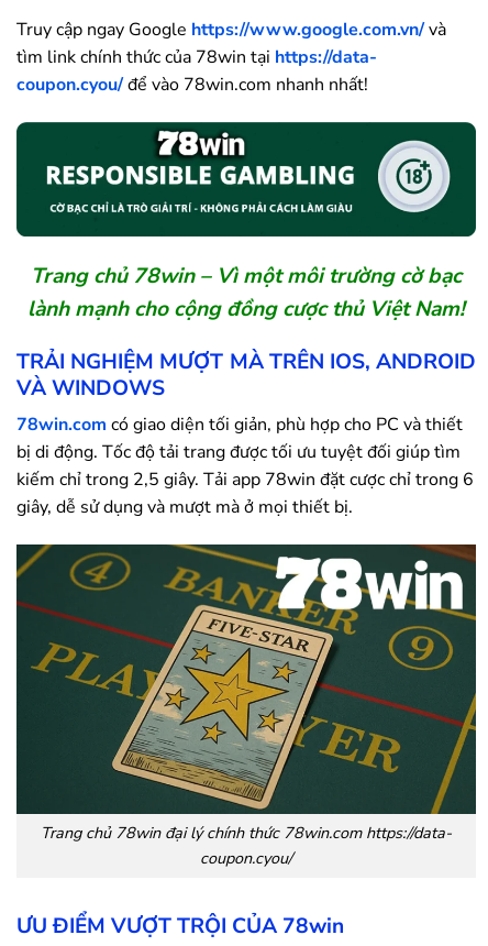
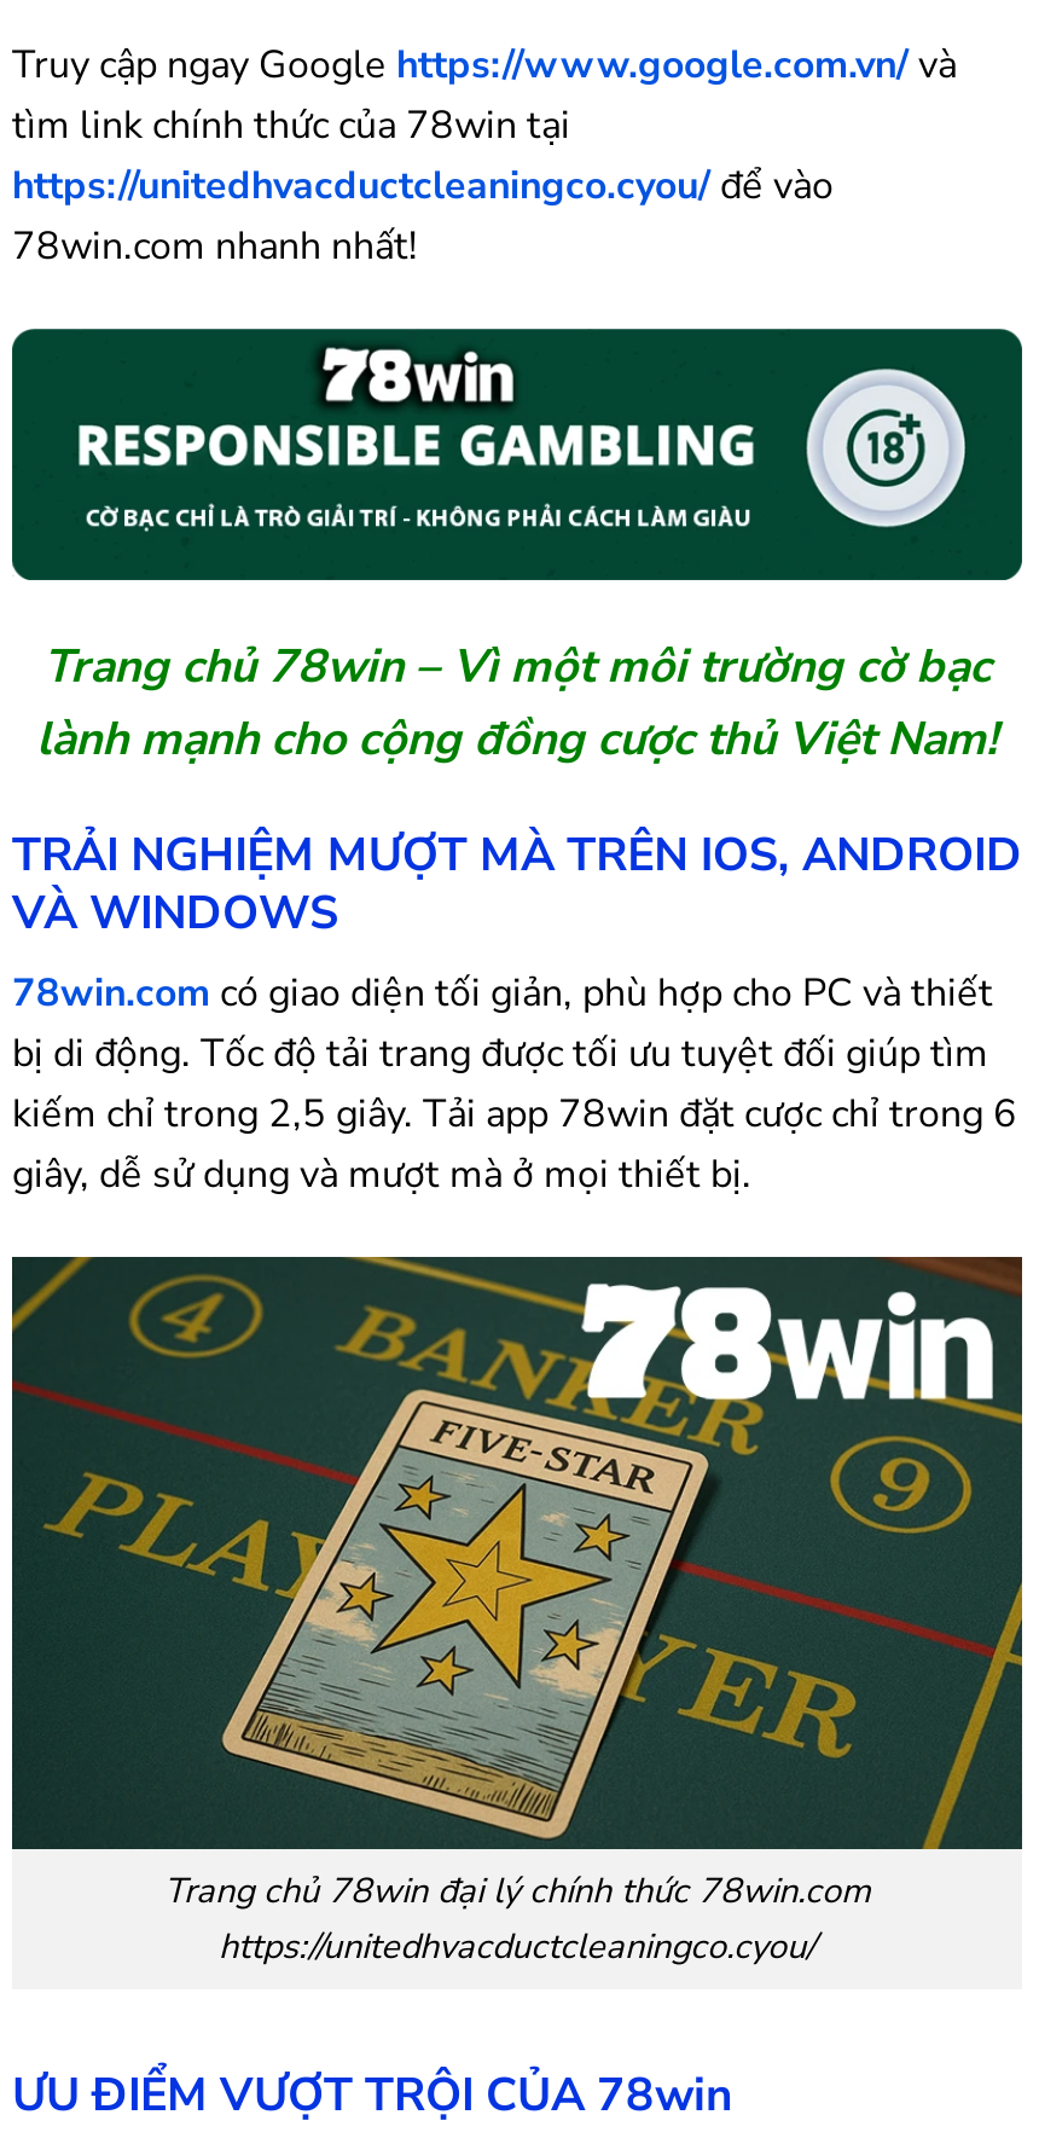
[16,45,377,97] tìm link chính thức của 78win tại https://data- | coupon.cyou/ để vào 78win.com nhanh nhất! -> [12,99,834,273] tìm link chính thức của 78win tại | https://unitedhvacductcleaningco.cyou/ để vào | 78win.com nhanh nhất!
[41,822,452,869] Trang chủ 78win đại lý chính thức 78win.com https://data- | coupon.cyou/ -> [164,1866,870,1970] Trang chủ 78win đại lý chính thức 78win.com | https://unitedhvacductcleaningco.cyou/

